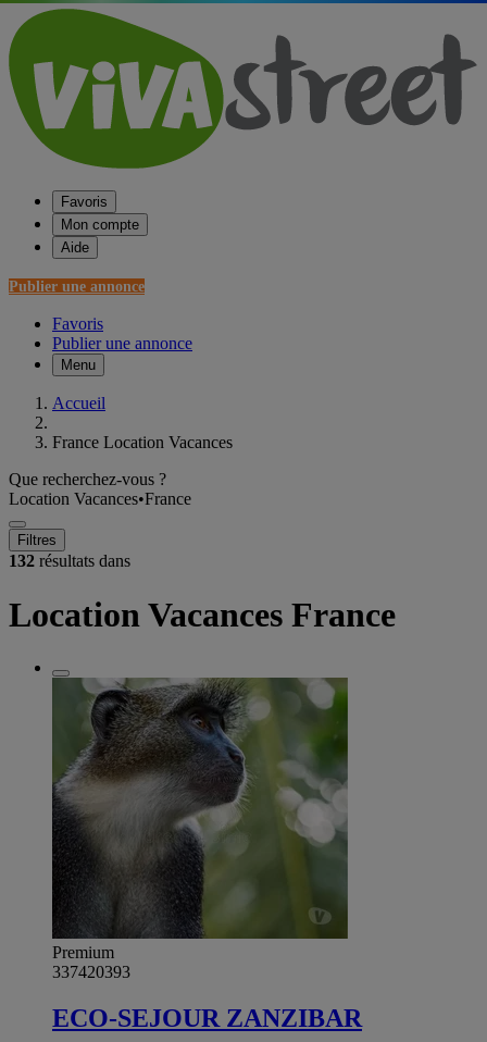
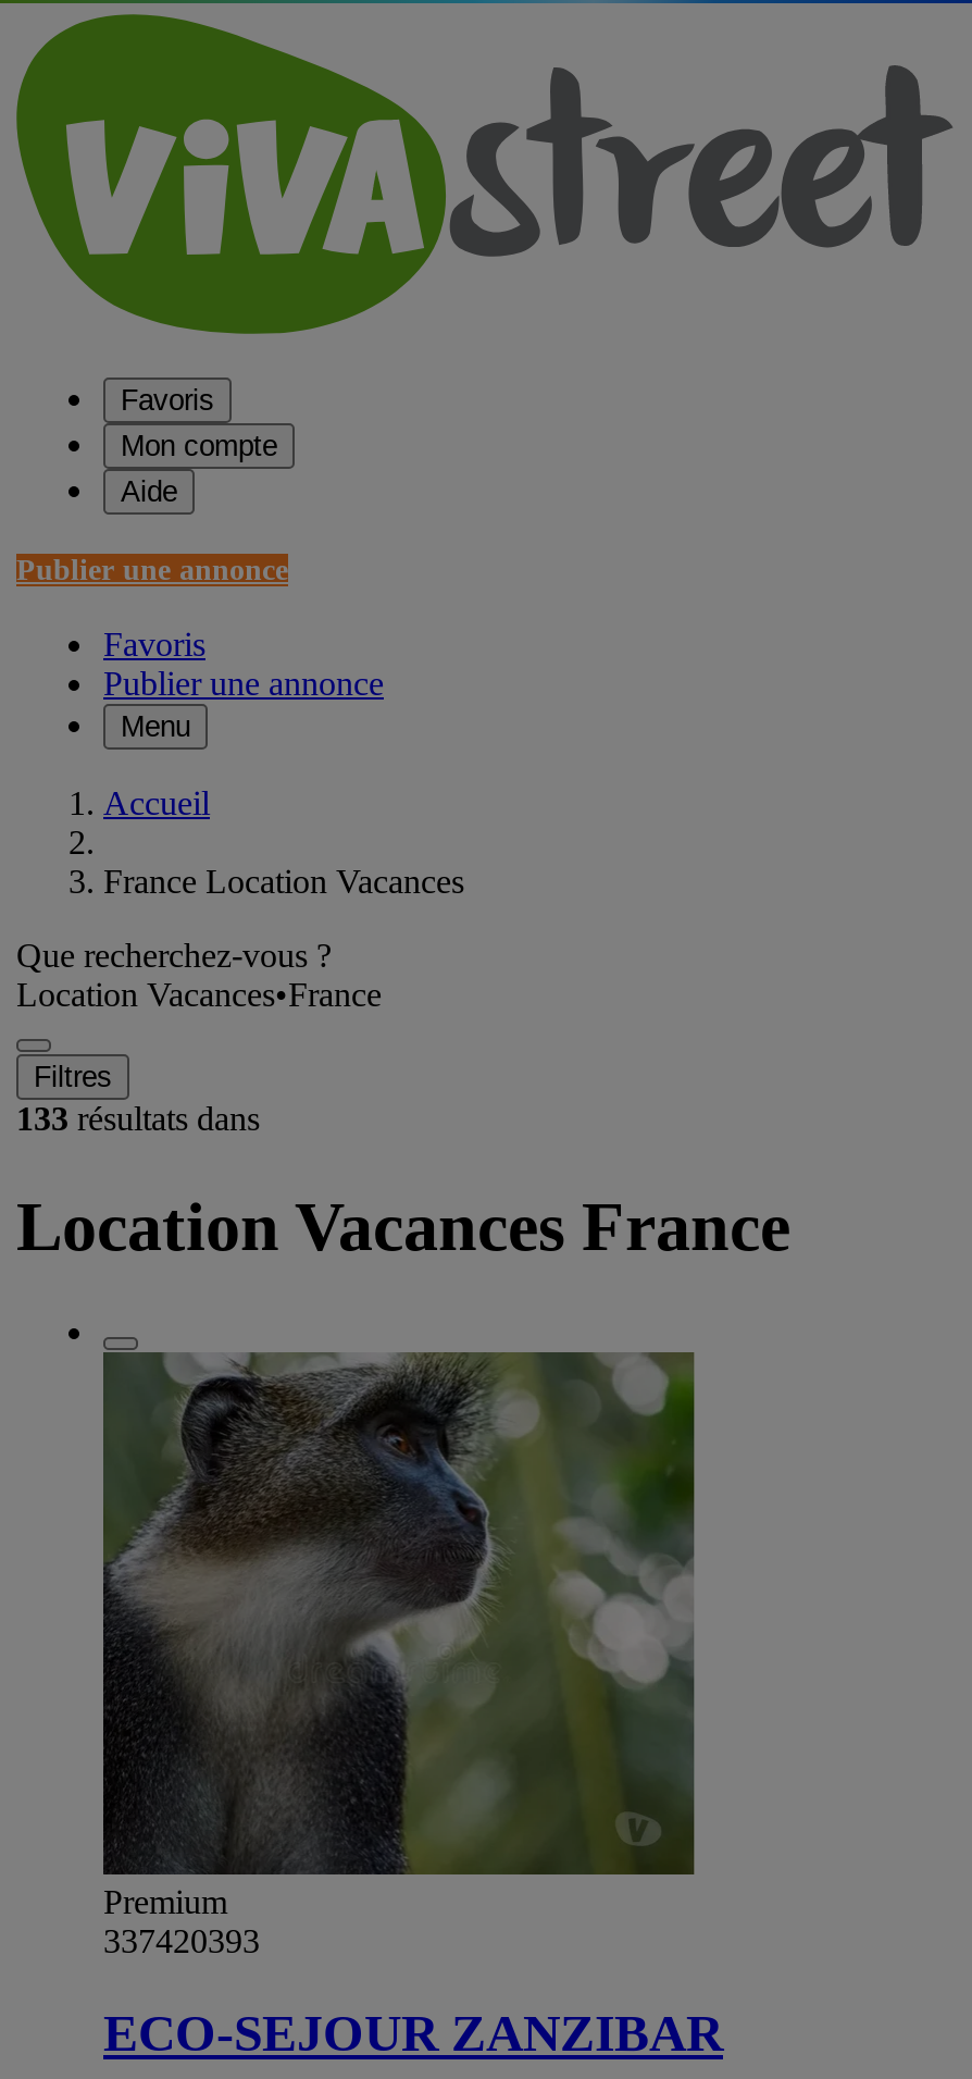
[9,552,130,570] 132résultats dans -> [16,1101,260,1138] 133résultats dans

